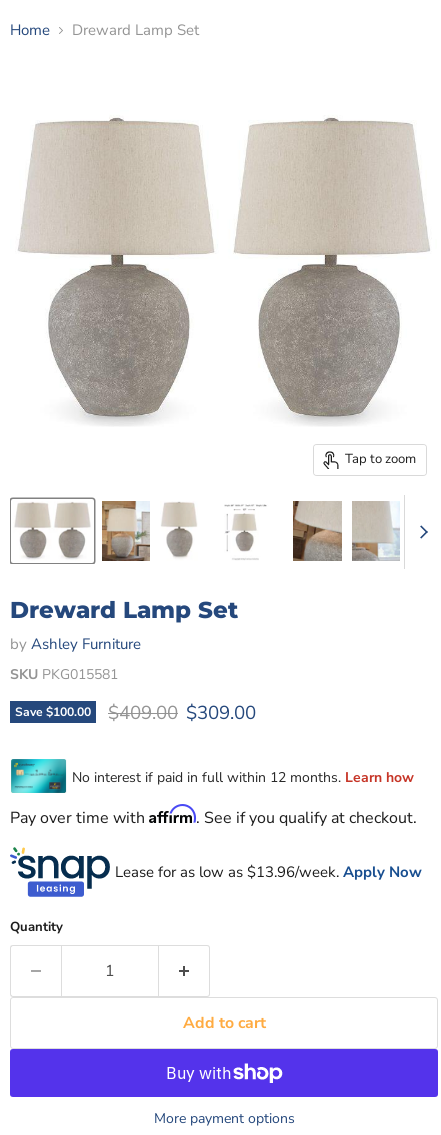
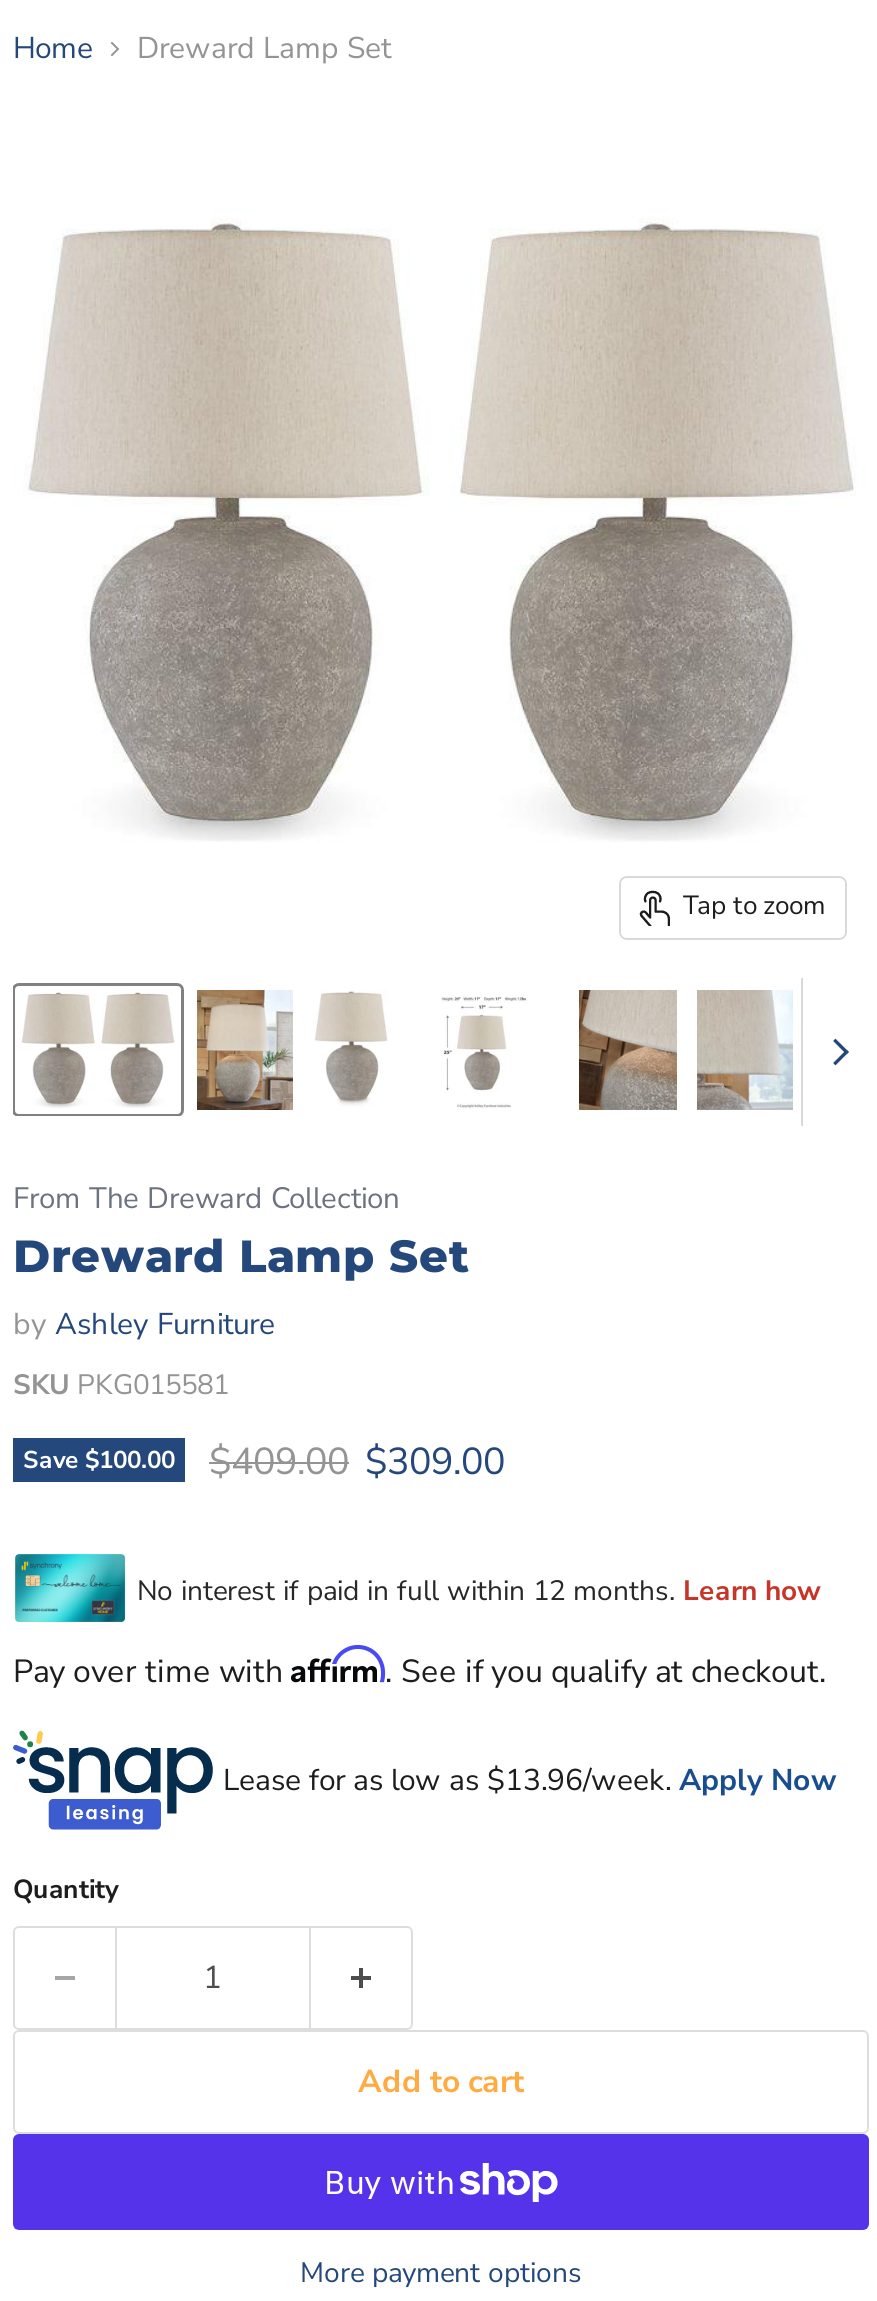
none -> [13,1177,399,1217] From The Dreward Collection

